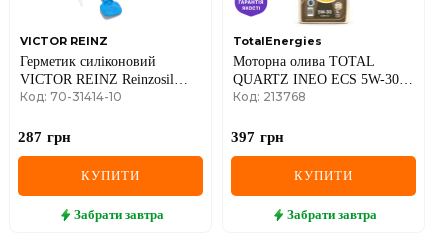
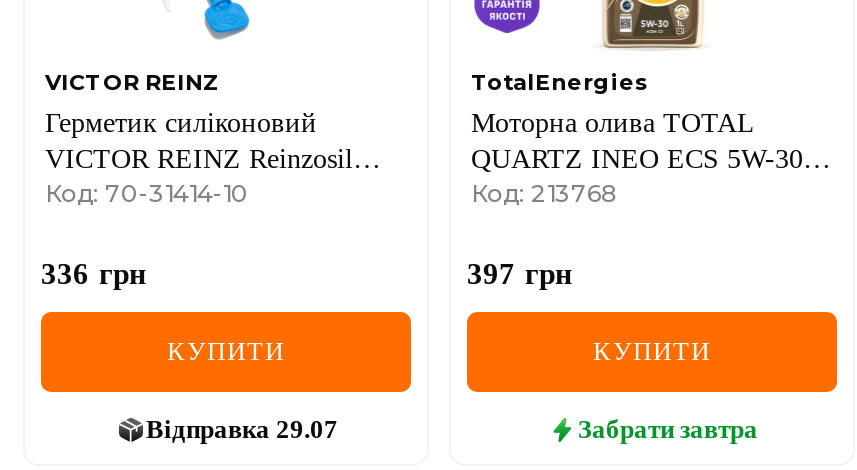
[18,129,71,145] 287 грн -> [41,258,147,290] 336 грн
[73,207,163,222] Забрати завтра -> [146,414,338,444] Відправка 29.07

